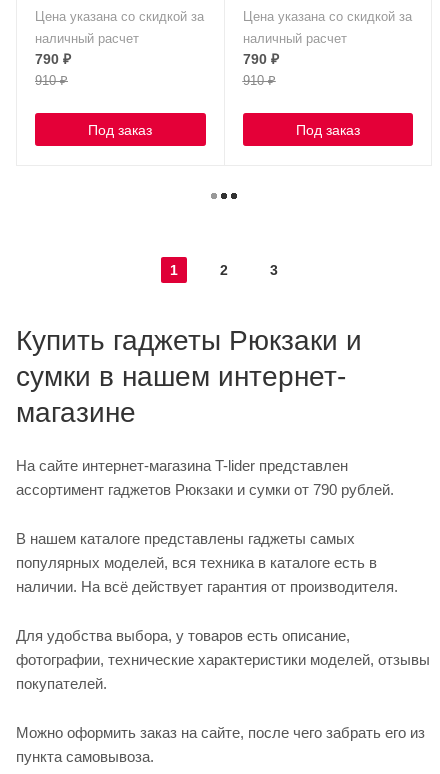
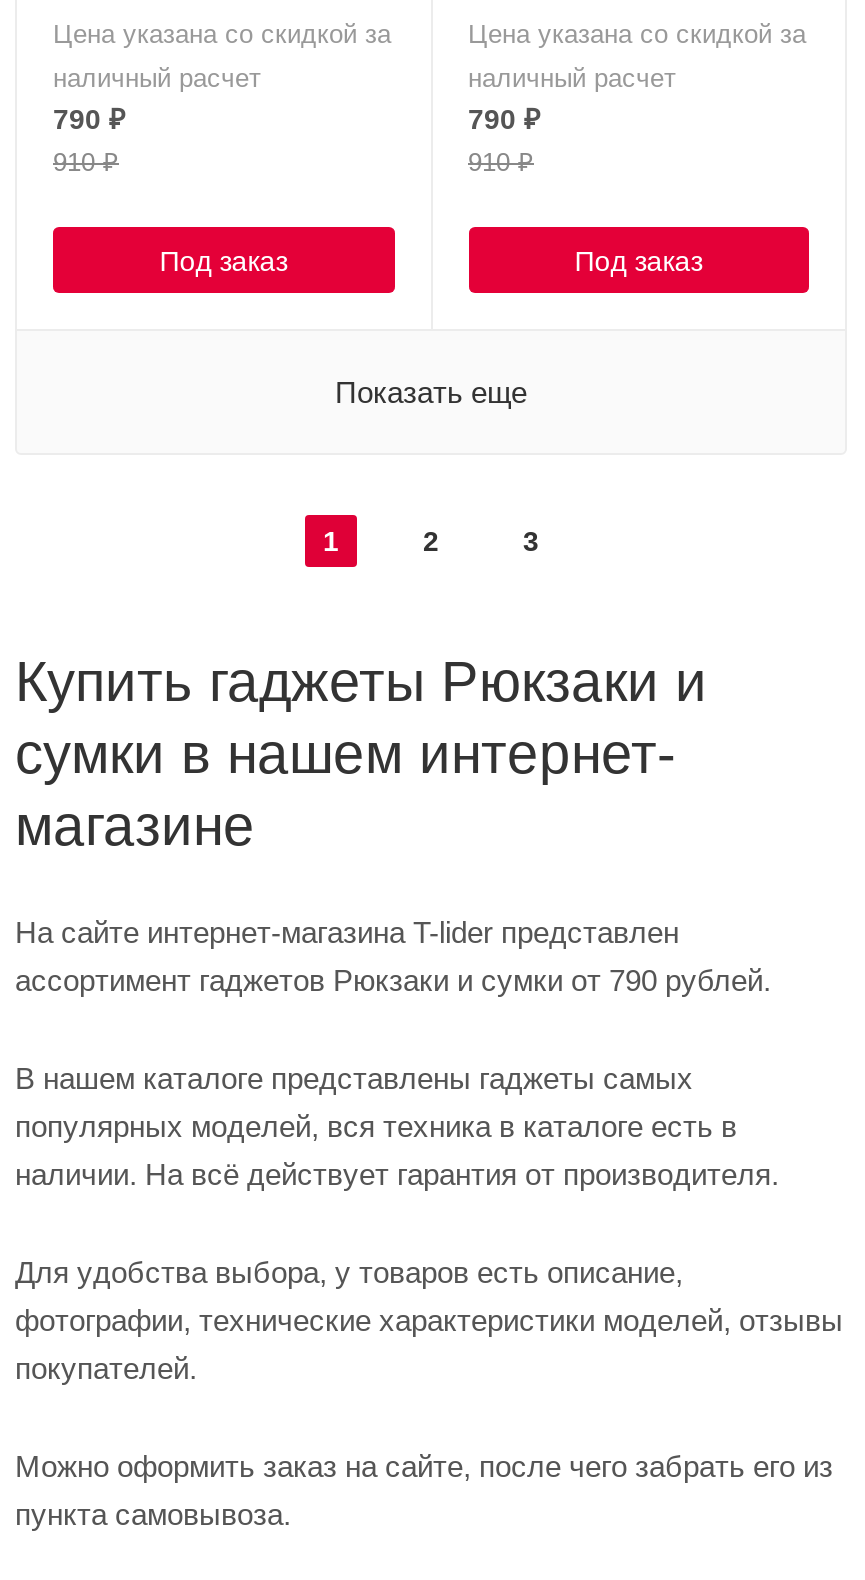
none -> [335,375,527,409] Показать еще

